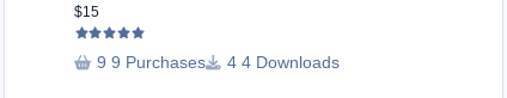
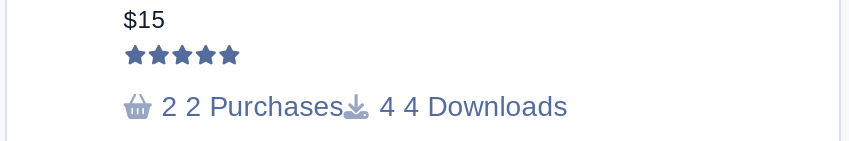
[111,53,340,72] 9 Purchases 4 Downloads -> [185,89,567,121] 2 Purchases 4 Downloads

